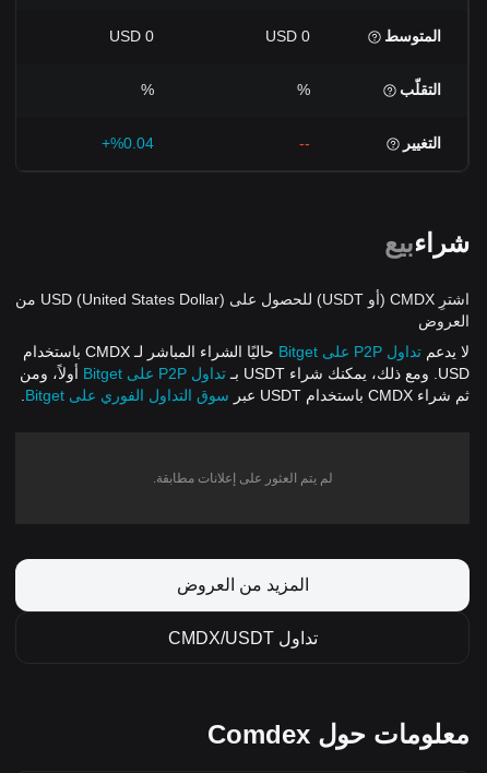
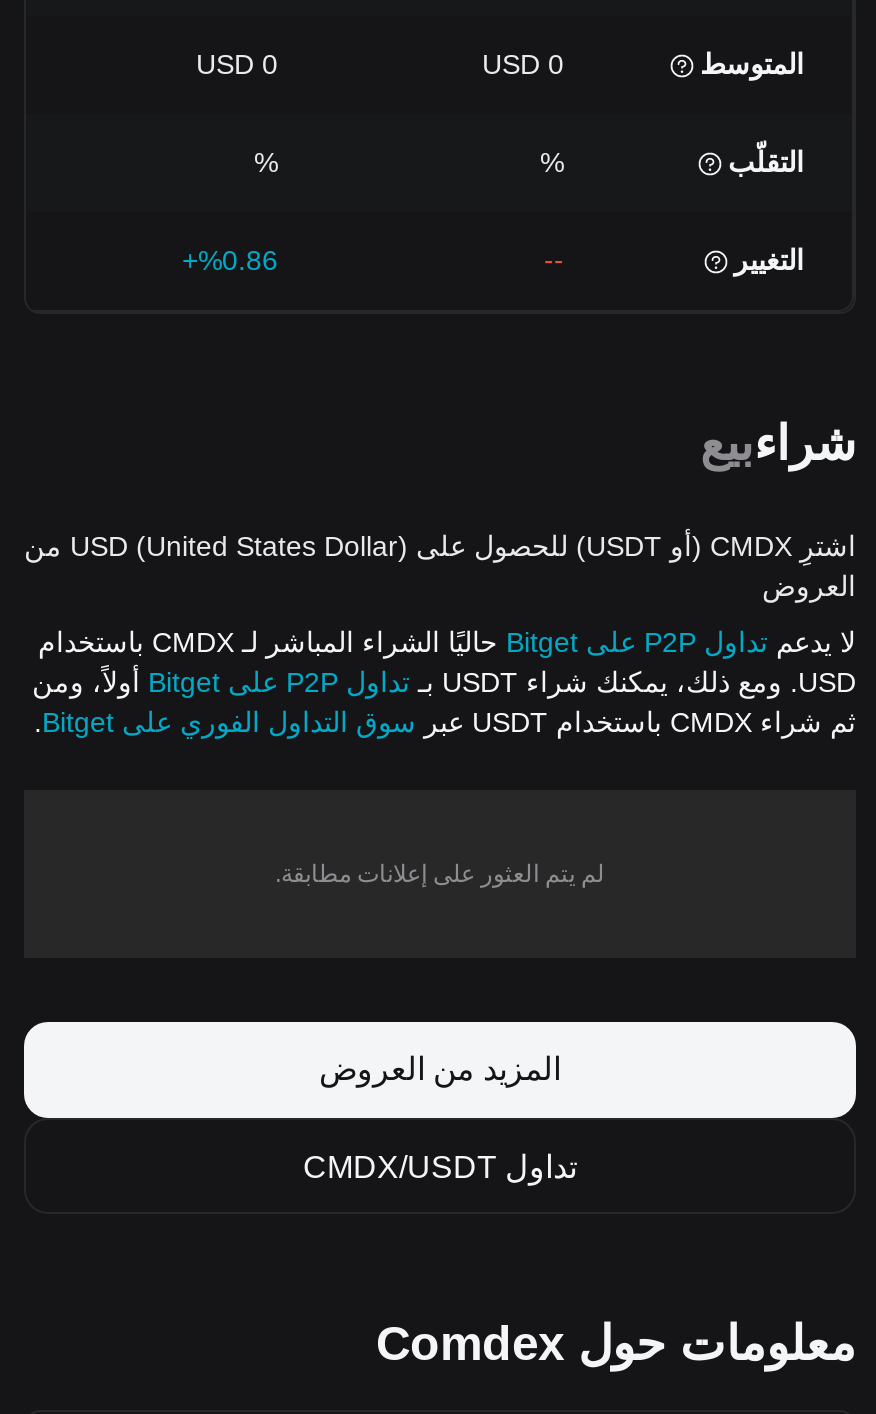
[110,134,154,152] %0.04+ -> [198,244,278,276] %0.86+

